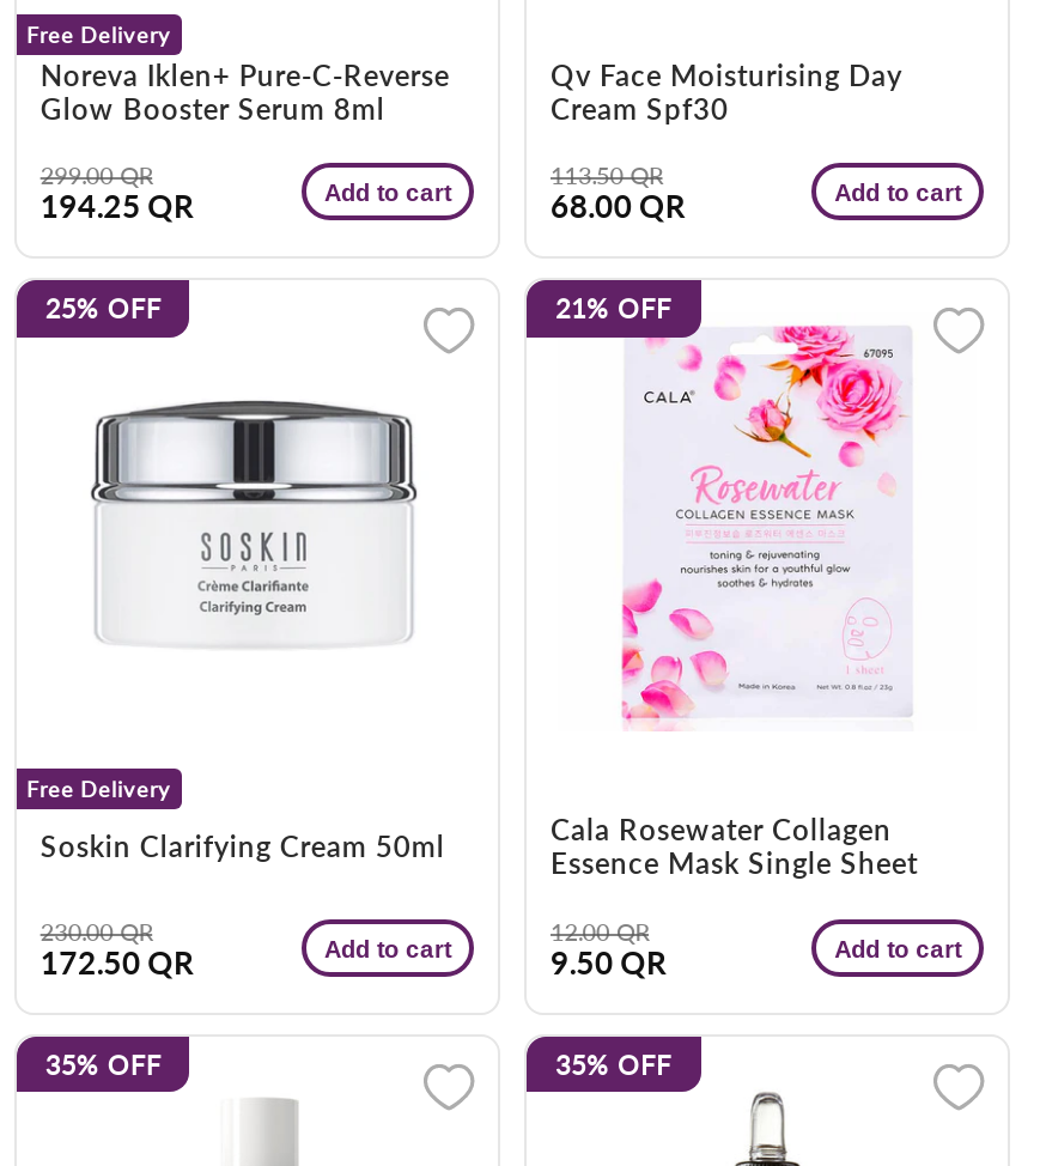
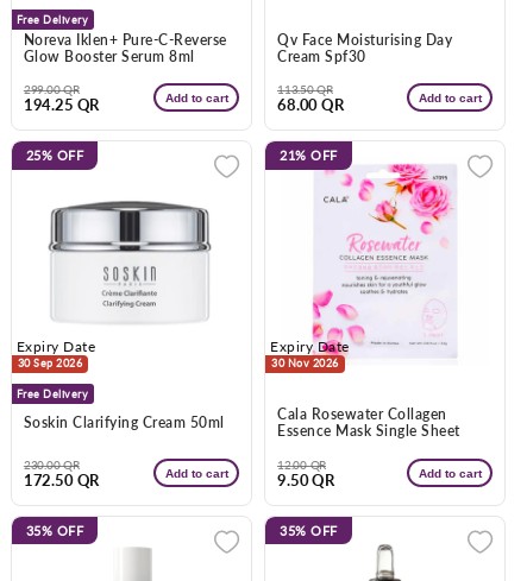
none -> [17,338,96,371] Expiry Date | 30 Sep 2026
none -> [270,338,349,371] Expiry Date | 30 Nov 2026

